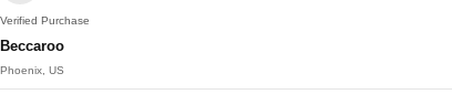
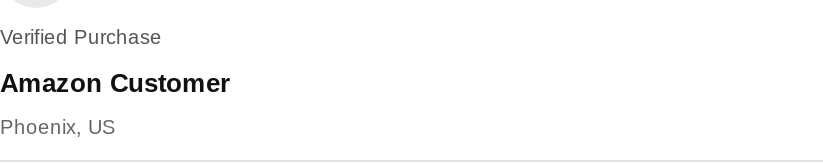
[0,38,64,54] Beccaroo -> [0,68,230,98] Amazon Customer

